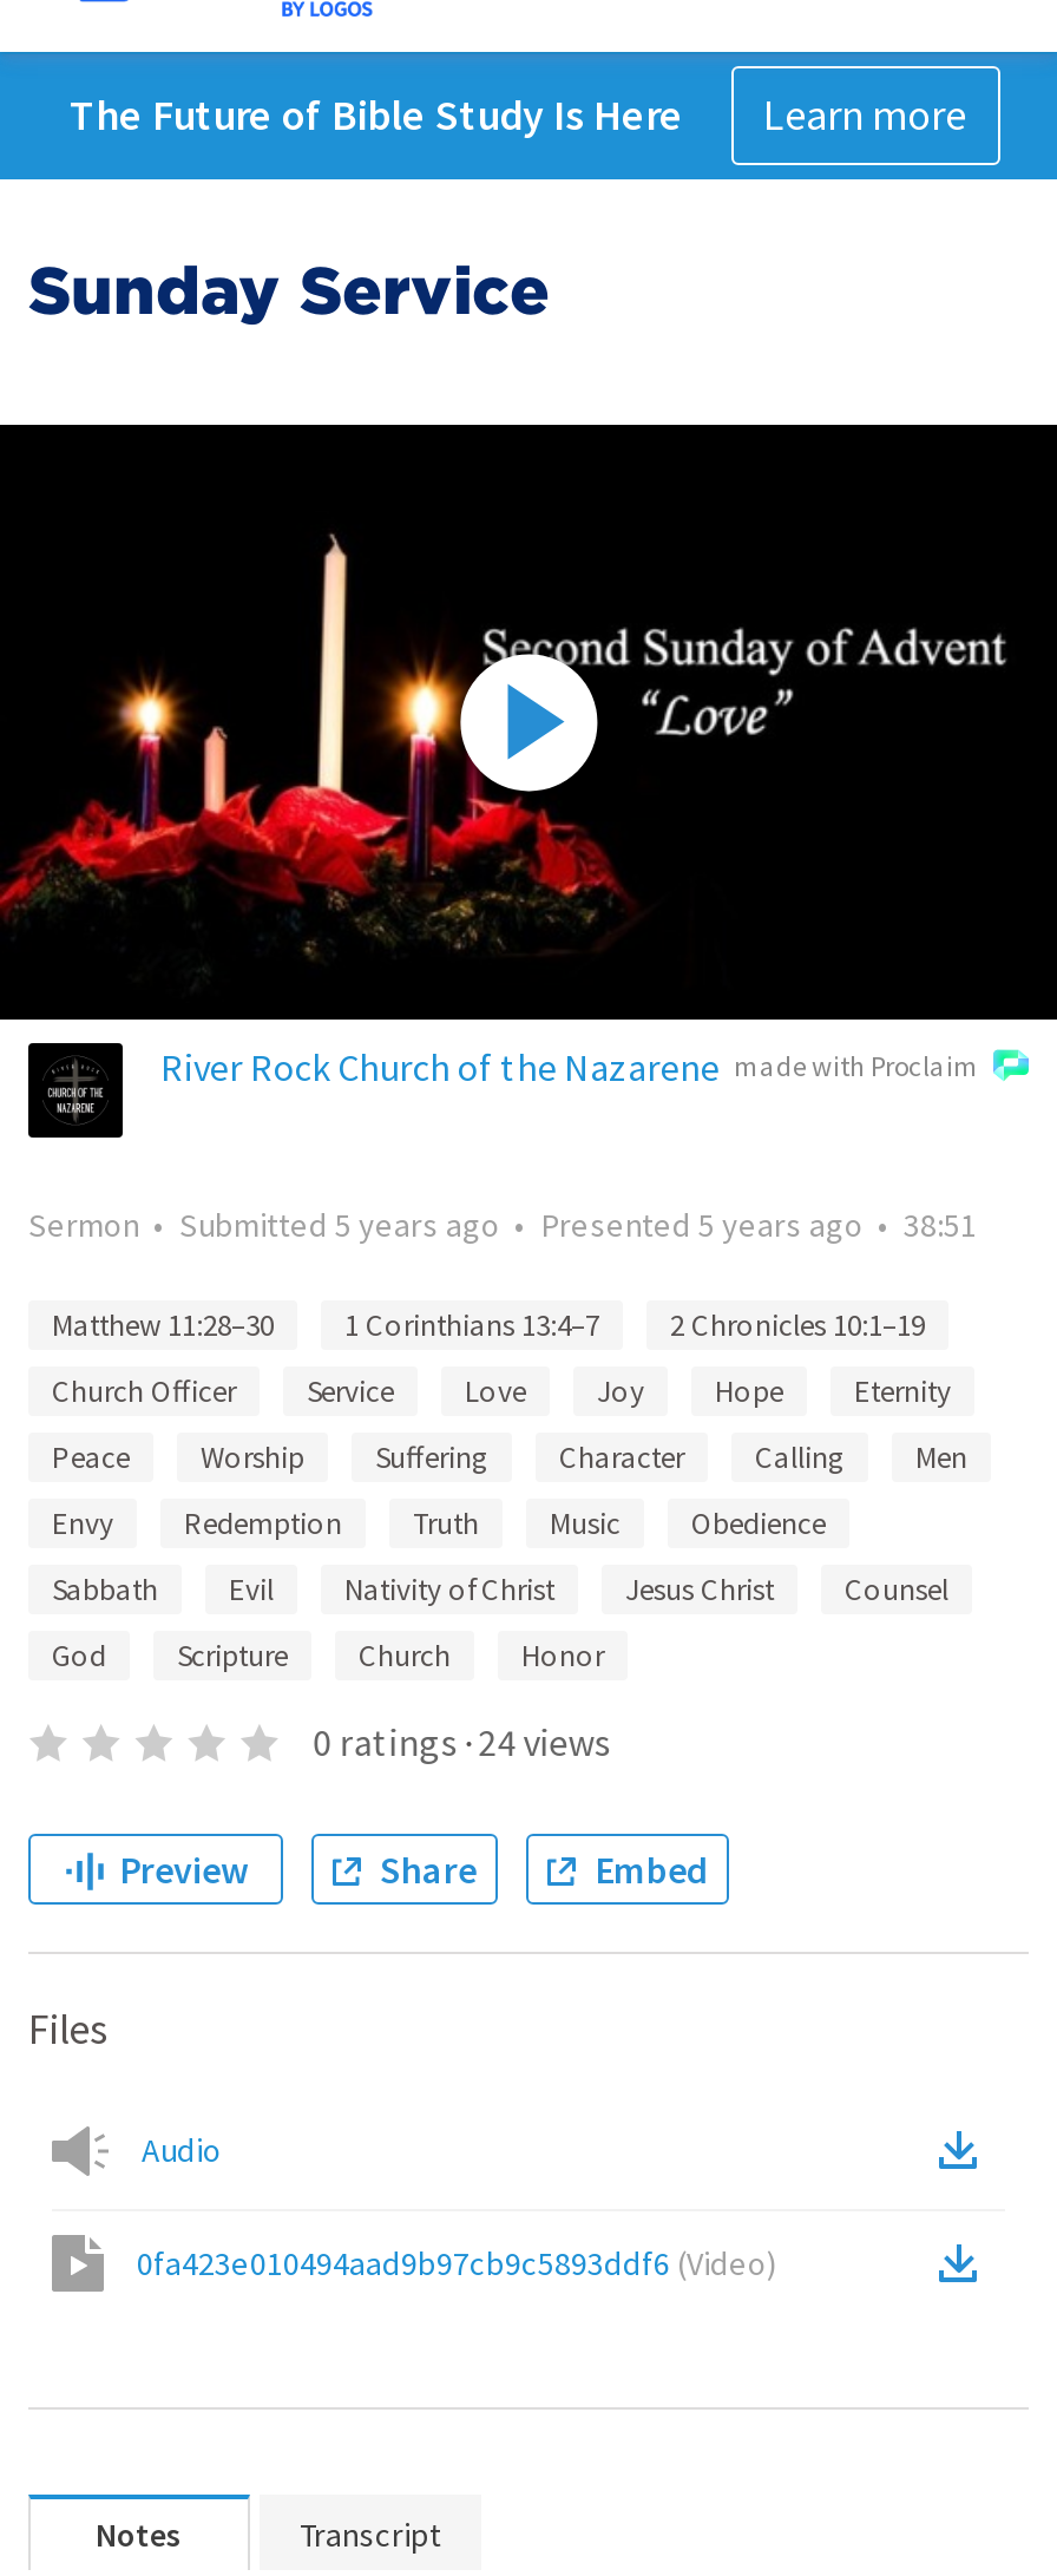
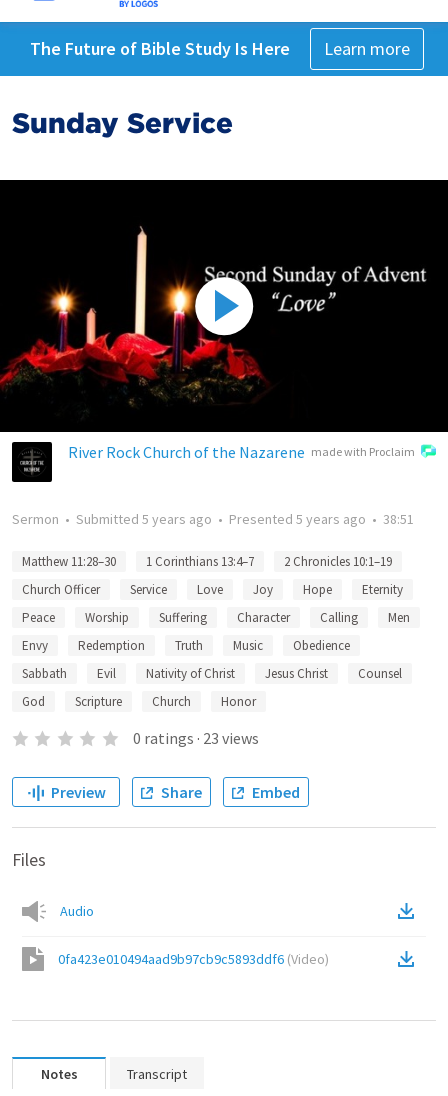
[313,1718,610,1765] 0 ratings · 24 views -> [133,728,259,748] 0 ratings · 23 views

